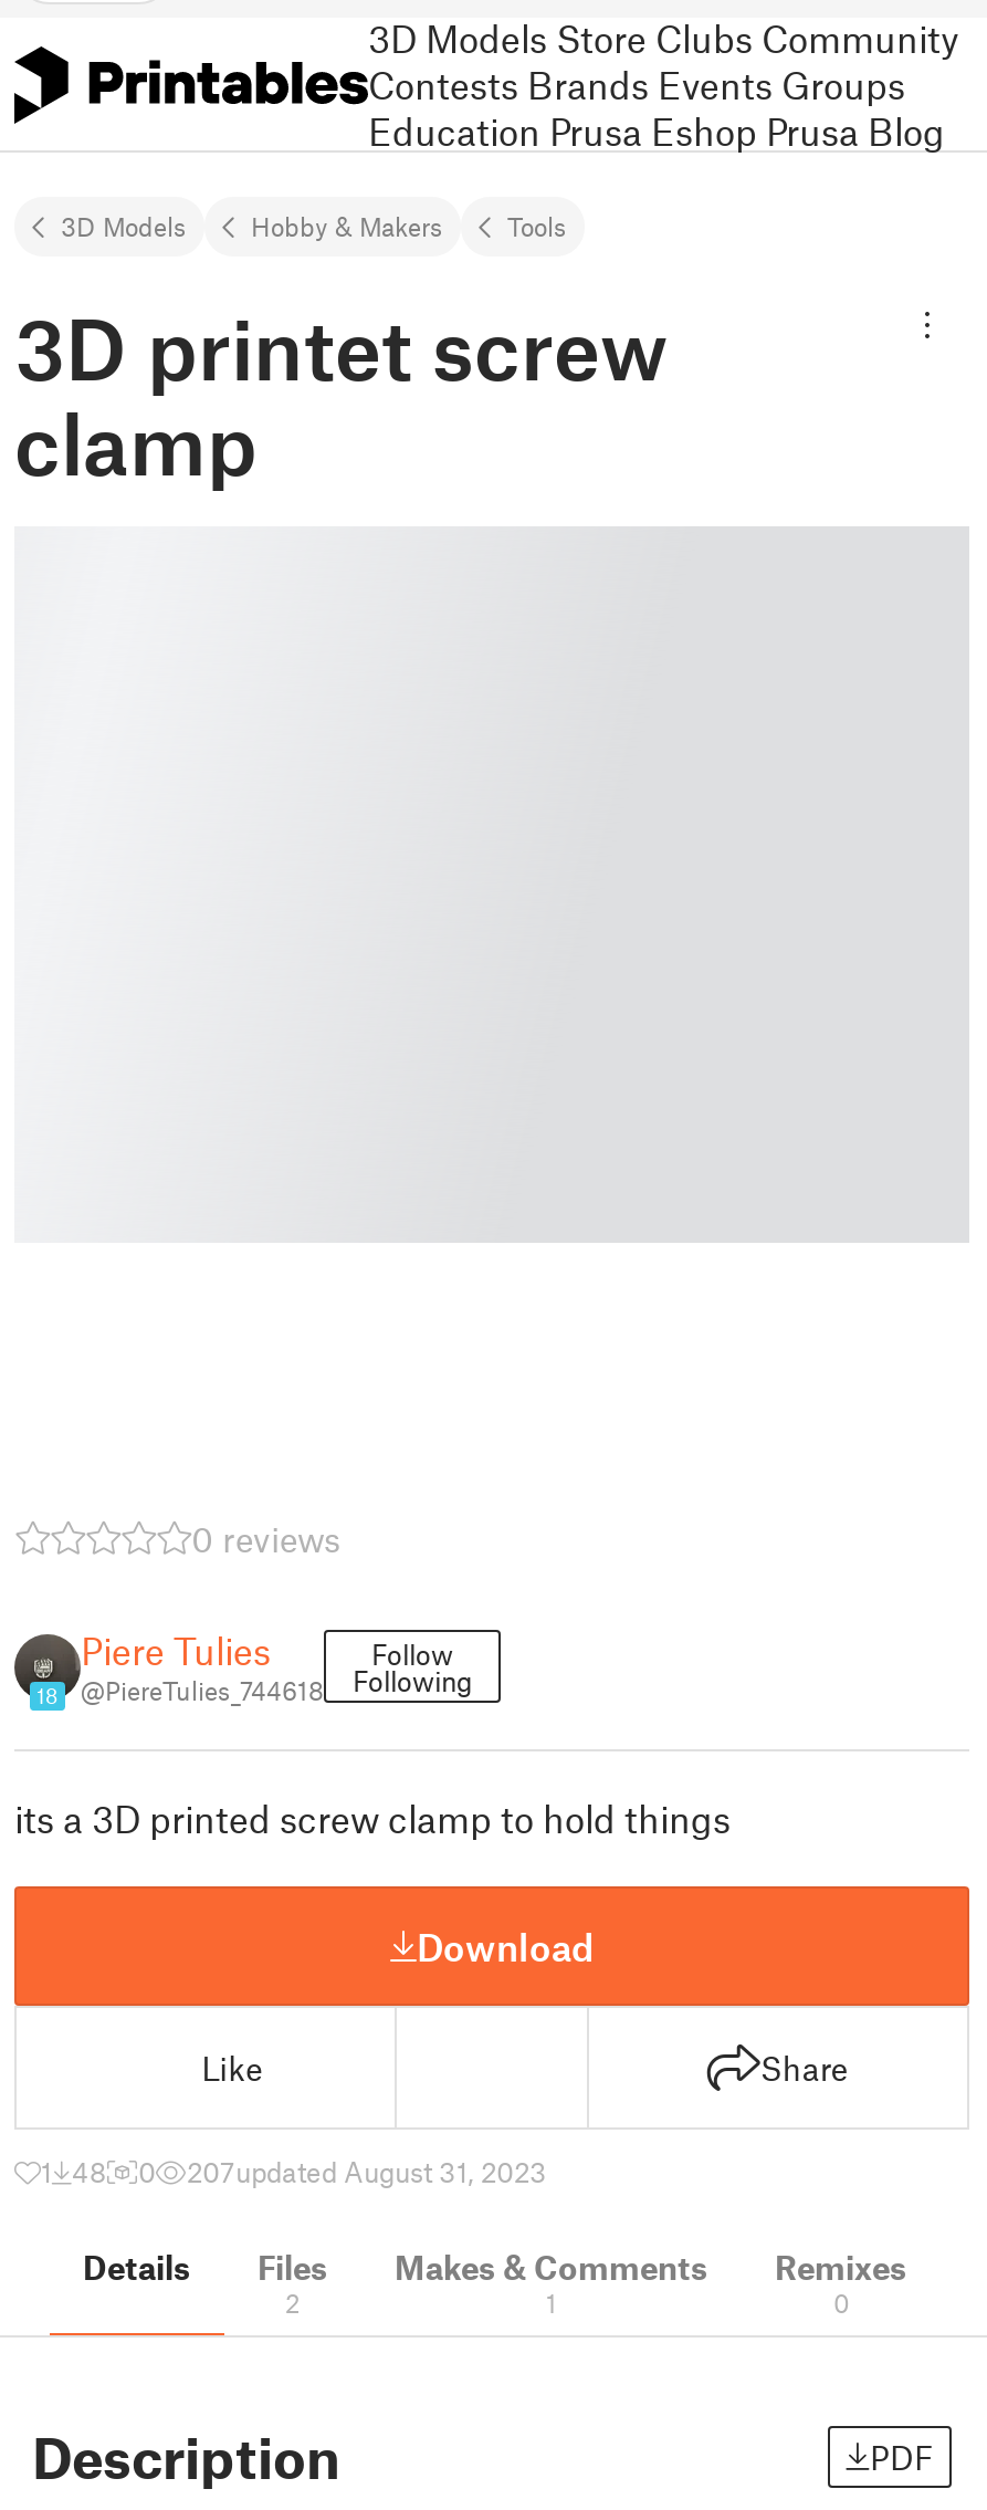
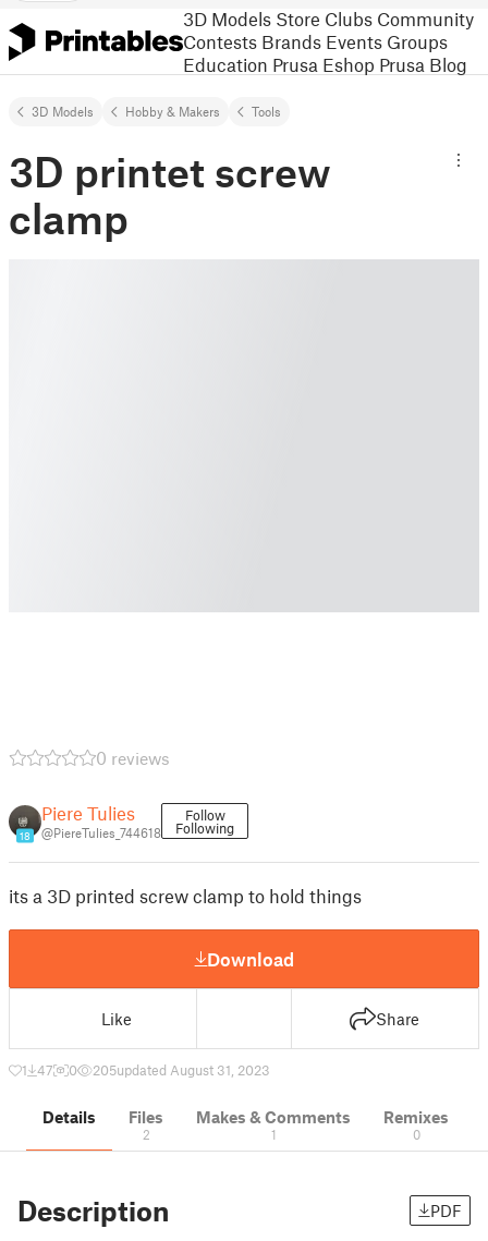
[41,2154,107,2189] 1 48 -> [22,1061,53,1079] 1 47
[187,2154,547,2189] 207updated August 31, 2023 -> [93,1061,270,1079] 205updated August 31, 2023

